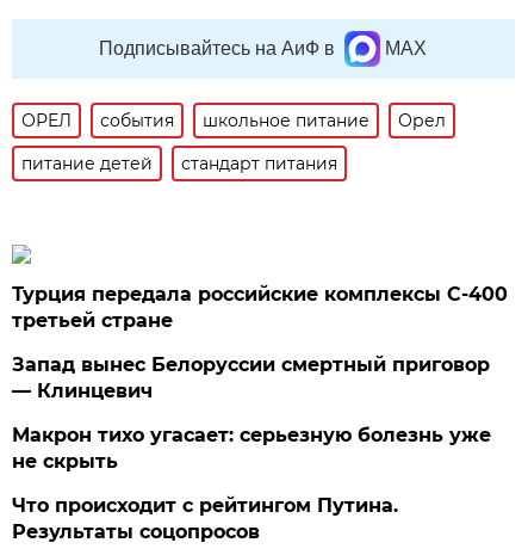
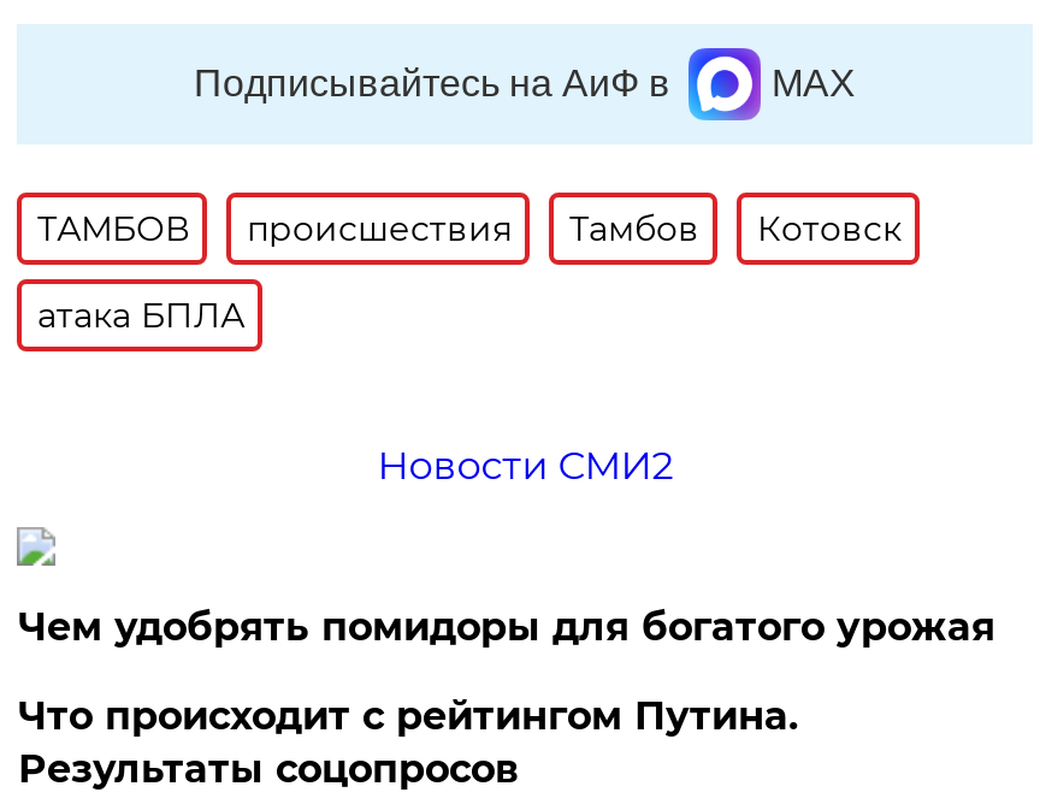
[22,110,446,174] ОРЕЛ | события | школьное питание | Орел | питание детей | стандарт питания -> [37,207,901,489] ТАМБОВ | происшествия | Тамбов | Котовск | атака БПЛА | Новости СМИ2
[12,283,508,473] Турция передала российские комплексы С-400 | третьей стране | Запад вынес Белоруссии смертный приговор | — Клинцевич | Макрон тихо угасает: серьезную болезнь уже | не скрыть -> [18,604,995,650] Чем удобрять помидоры для богатого урожая

